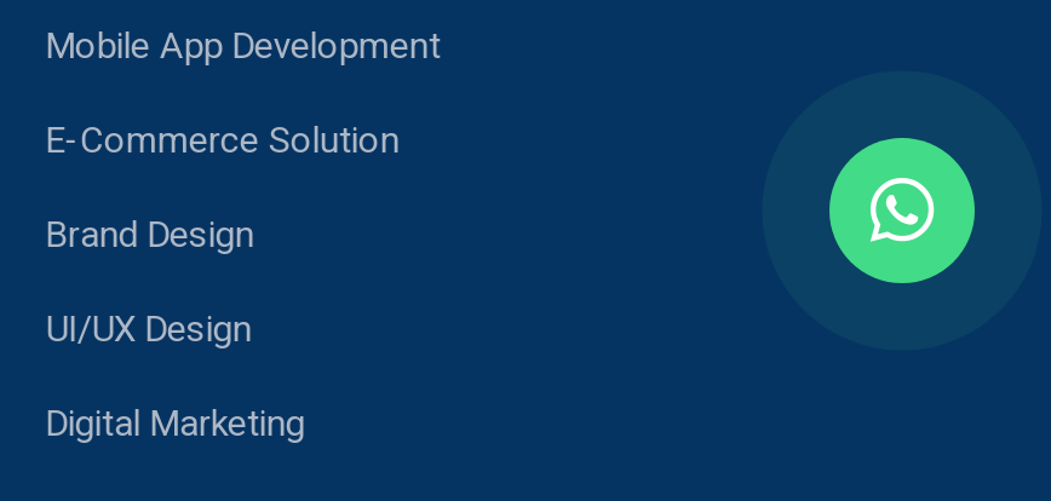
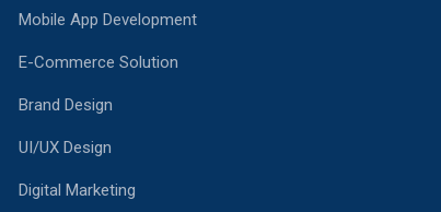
[827,136,977,286] [image] -> none

